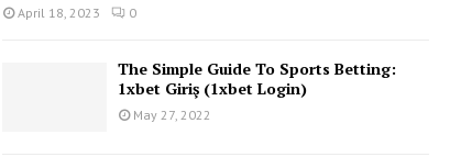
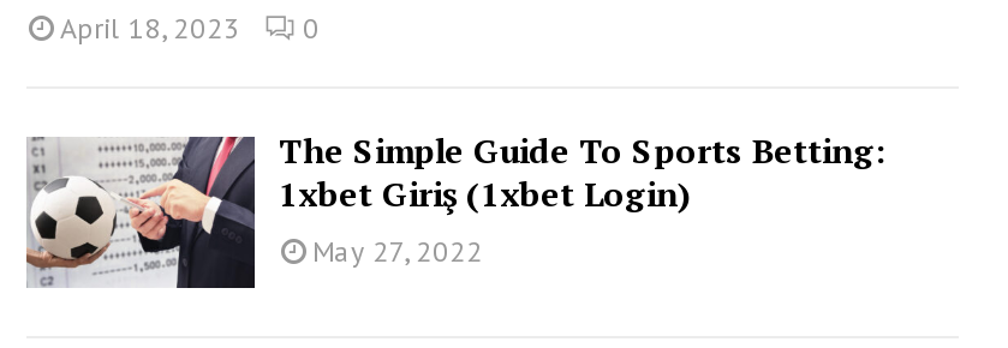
none -> [24,134,257,290] [image]

